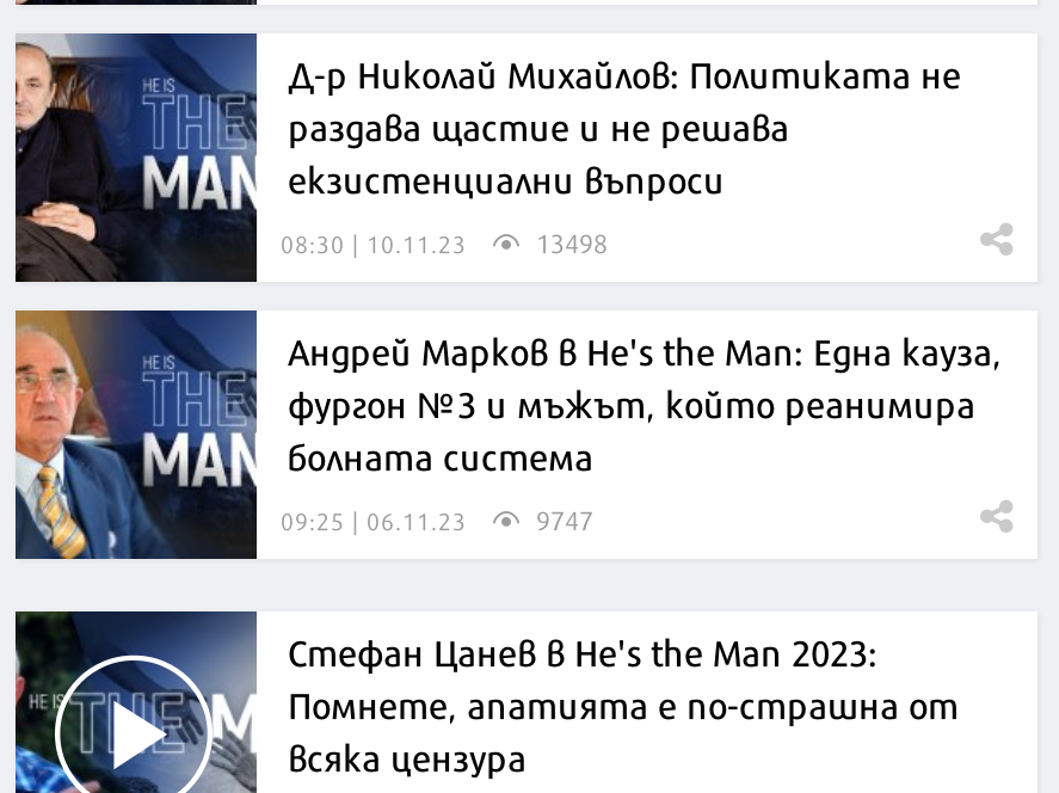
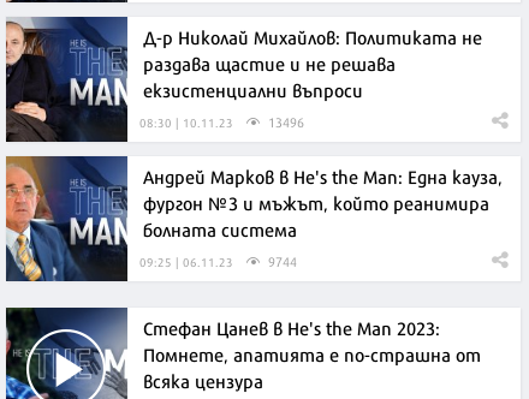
[536,222,608,260] 13498 -> [268,112,304,131] 13496
[536,499,593,537] 9747 -> [268,251,297,270] 9744

